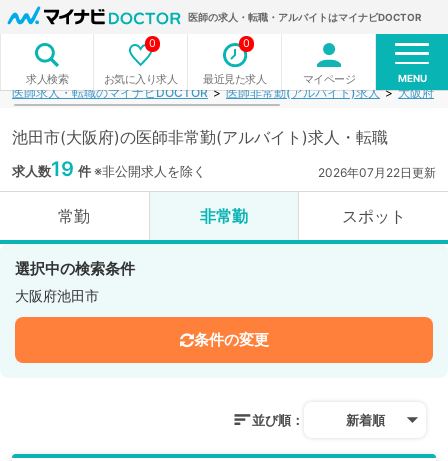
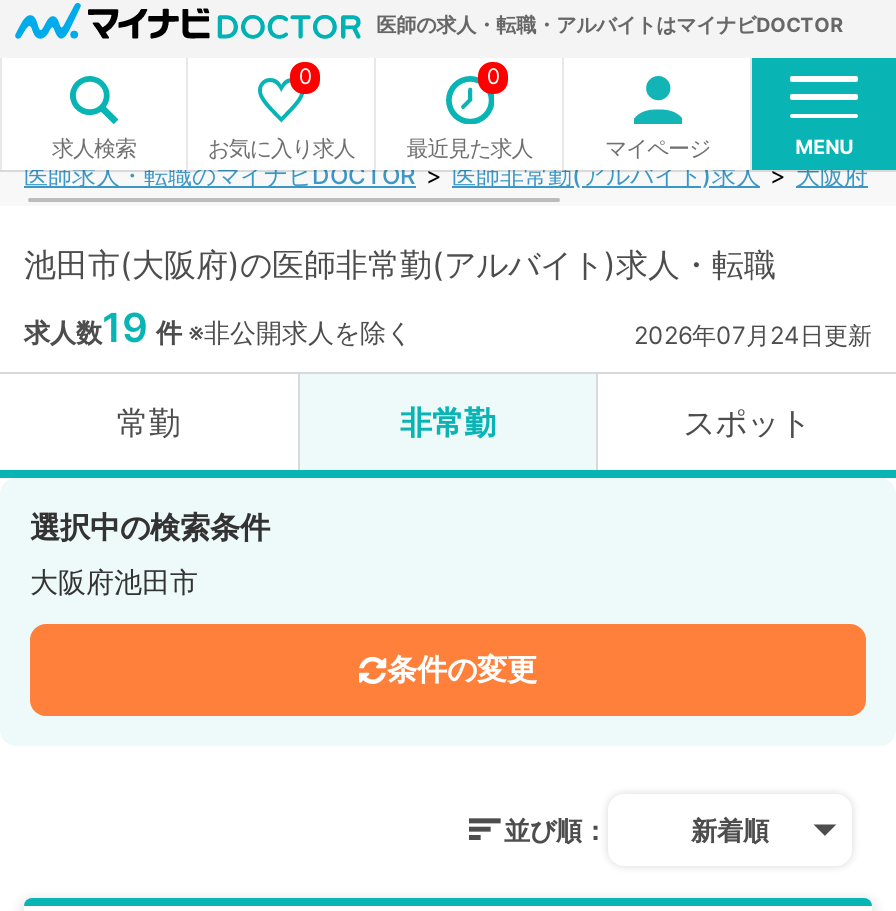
[318,165,436,180] 2026年07月22日更新 -> [634,320,872,350] 2026年07月24日更新

